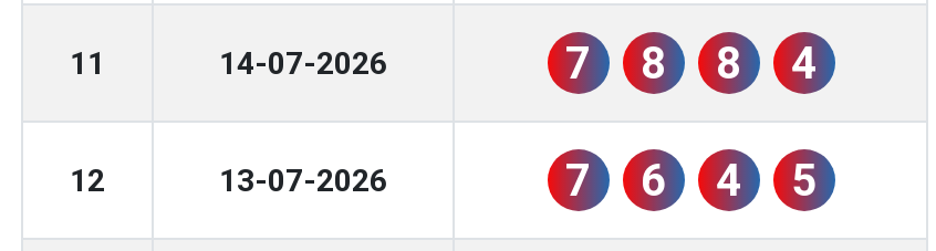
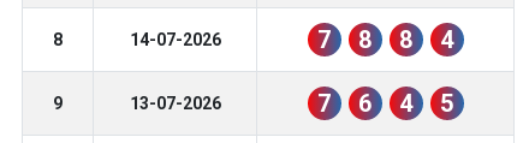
[70,45,105,80] 11 -> [53,30,63,49] 8
[70,162,105,197] 12 -> [53,93,63,113] 9

